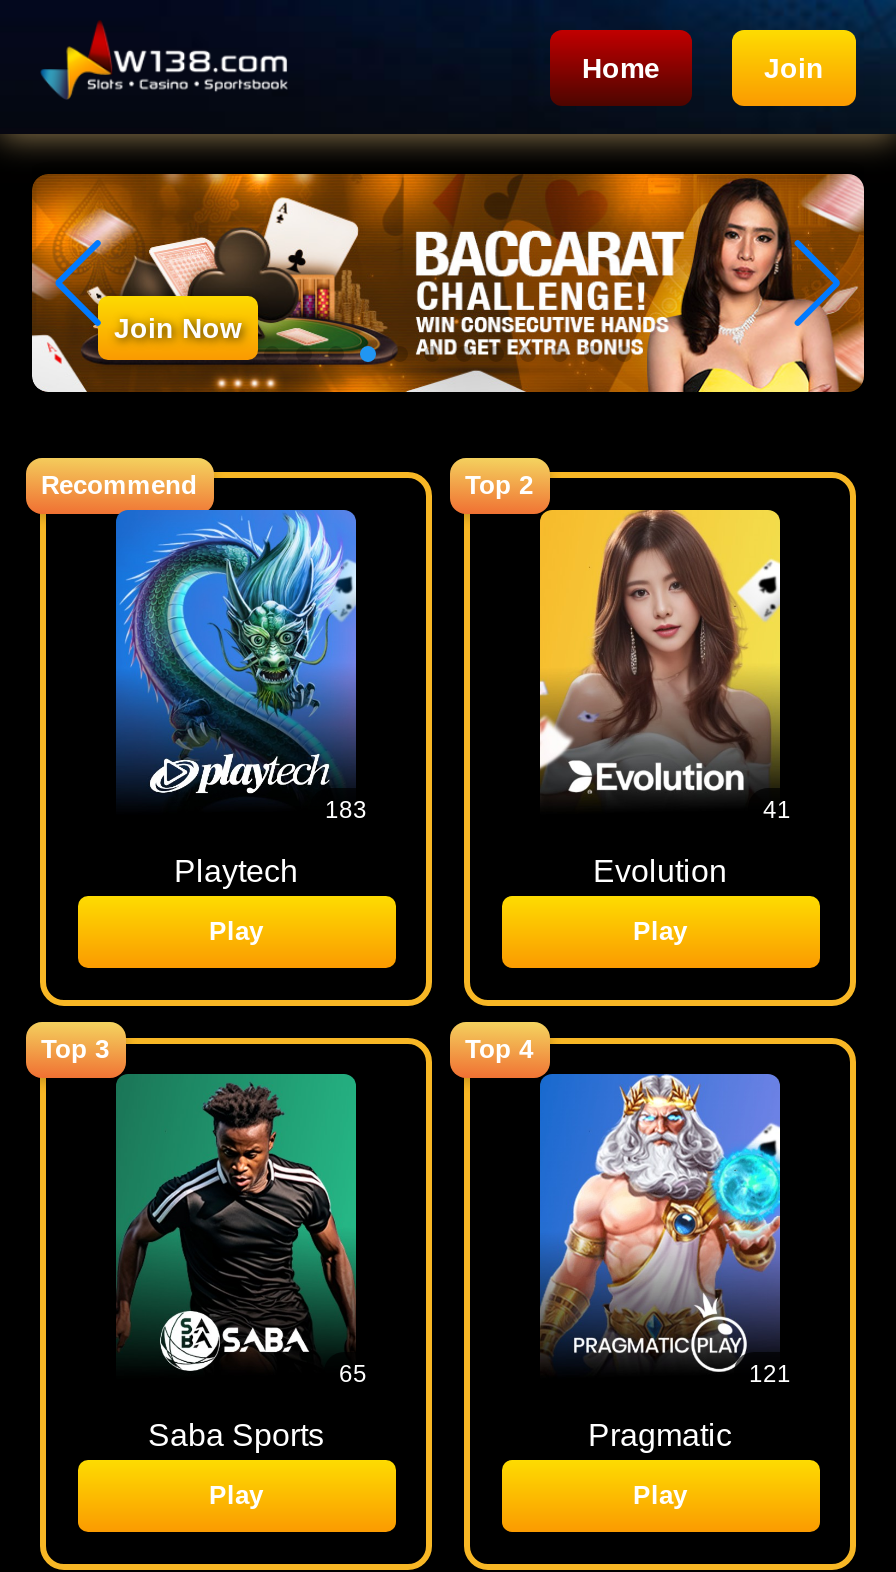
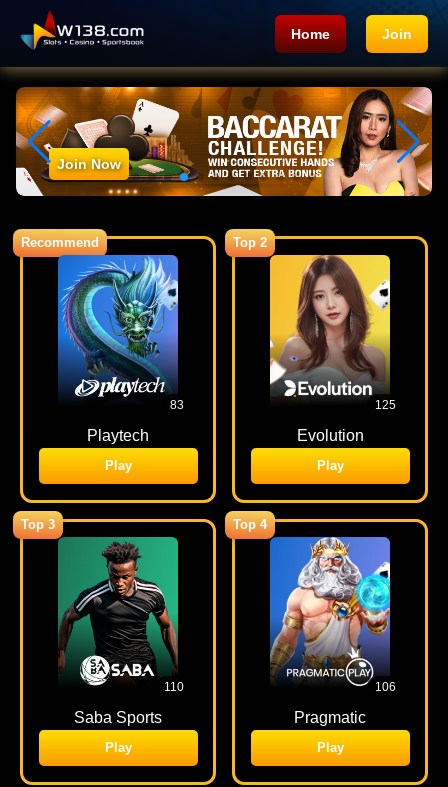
[325,796,367,824] 183 -> [169,398,183,412] 83
[763,796,791,824] 41 -> [374,398,395,412] 125
[339,1361,367,1389] 65 -> [163,680,183,694] 110
[749,1361,791,1389] 121 -> [374,680,395,694] 106

